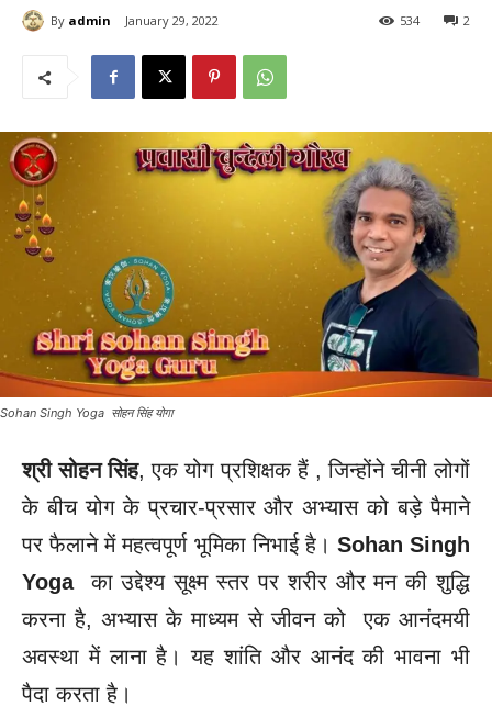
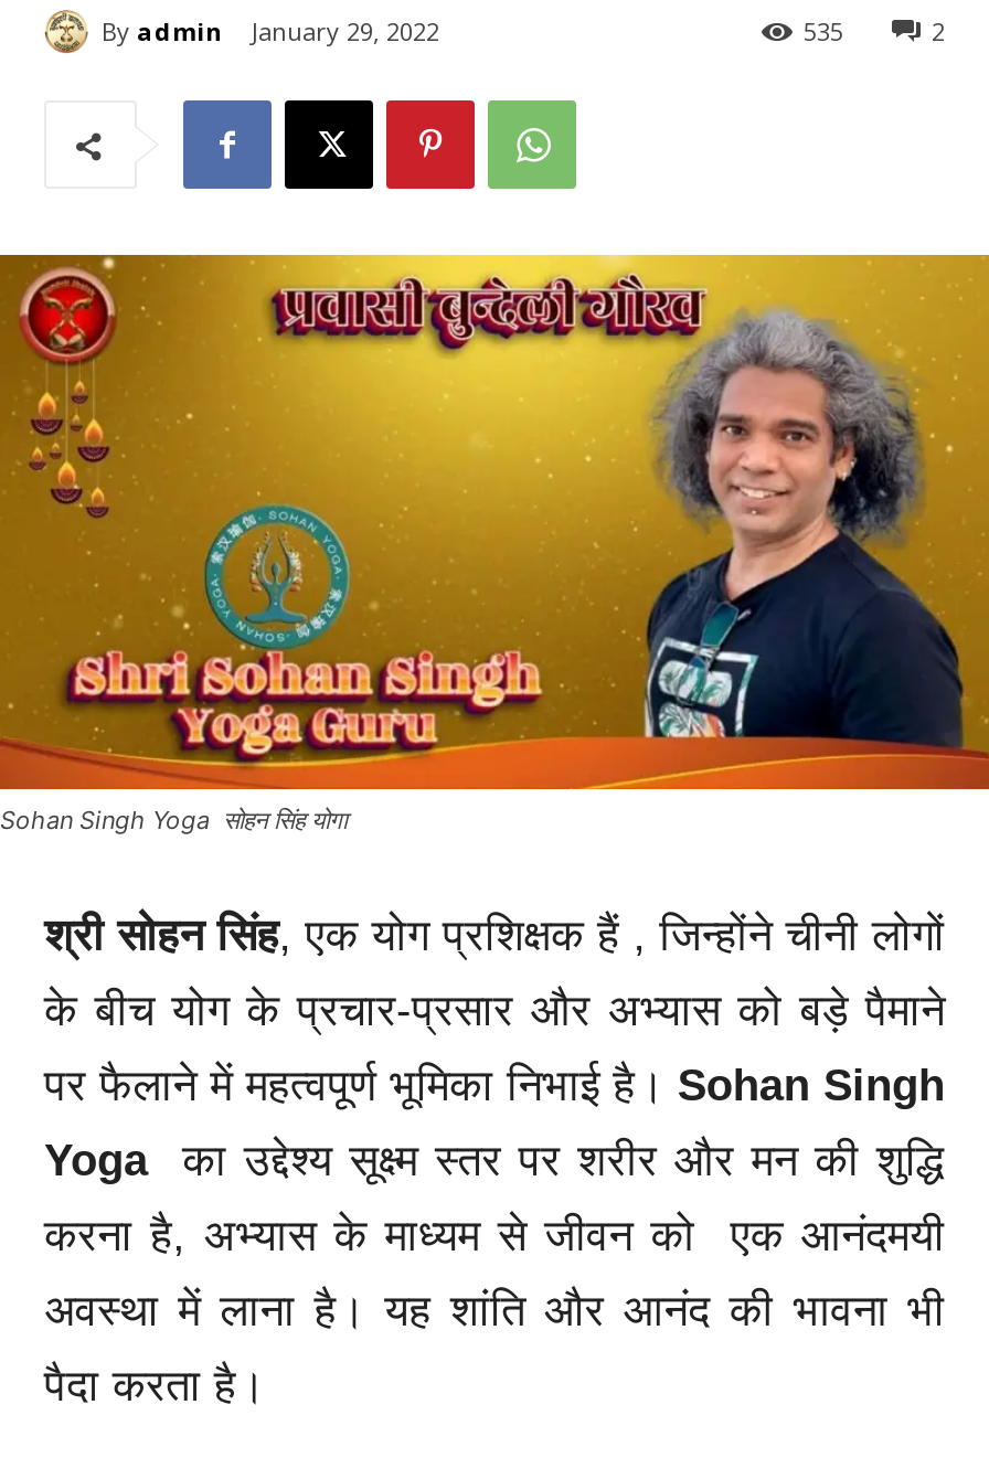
[400,12,420,29] 534 -> [804,15,843,48] 535

